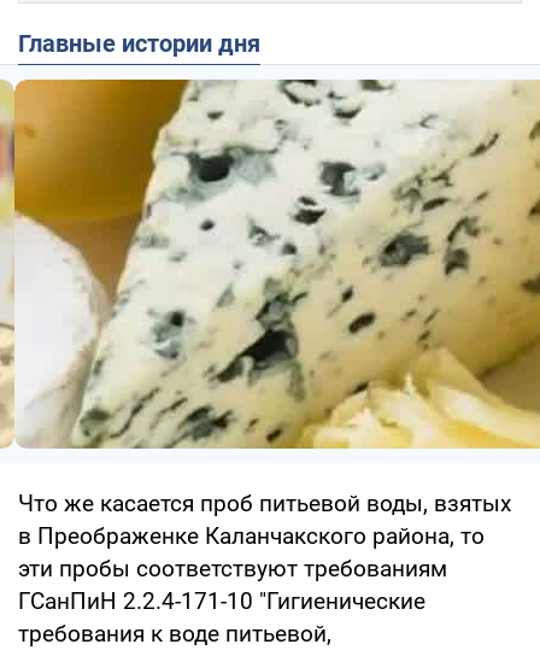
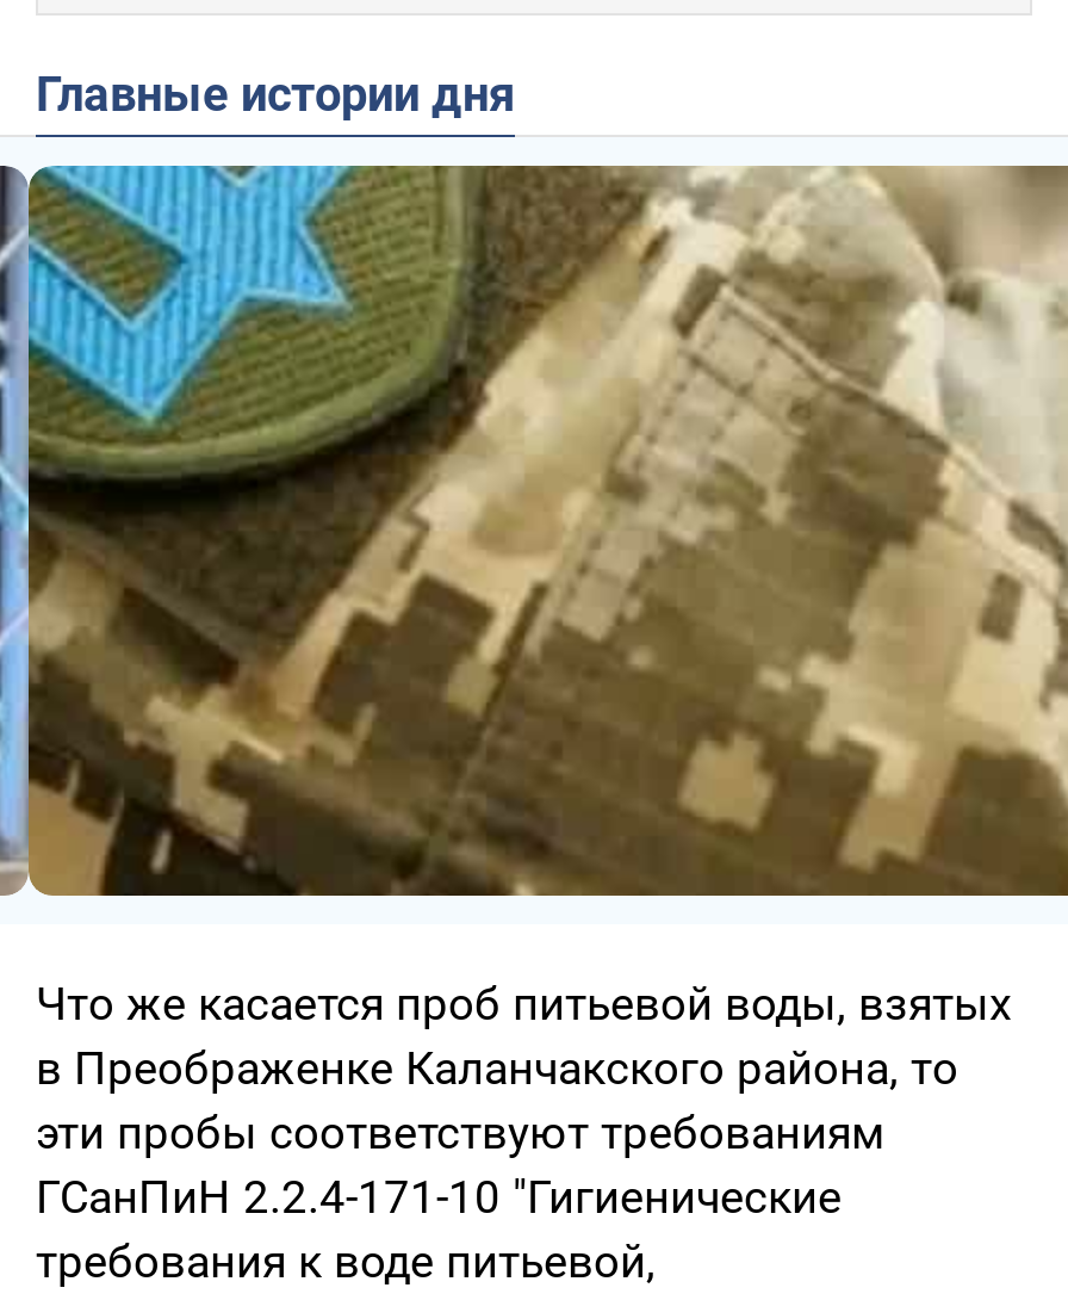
[4,78,536,450] [image] -> [7,163,1061,898] [image]

